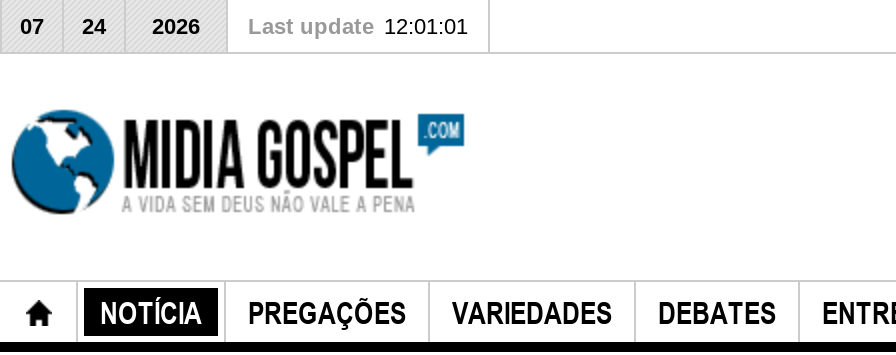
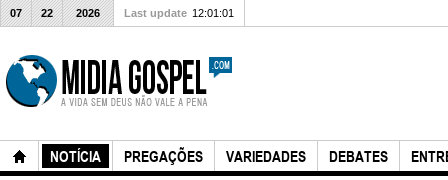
[20,14,468,38] 07 24 2026 Last update 12:01:01 -> [10,7,234,19] 07 22 2026 Last update 12:01:01

